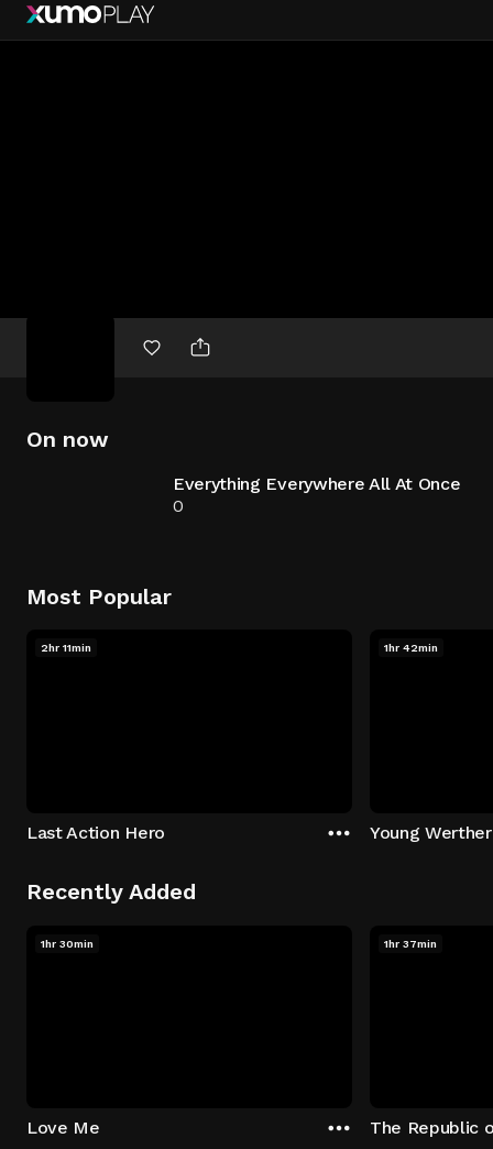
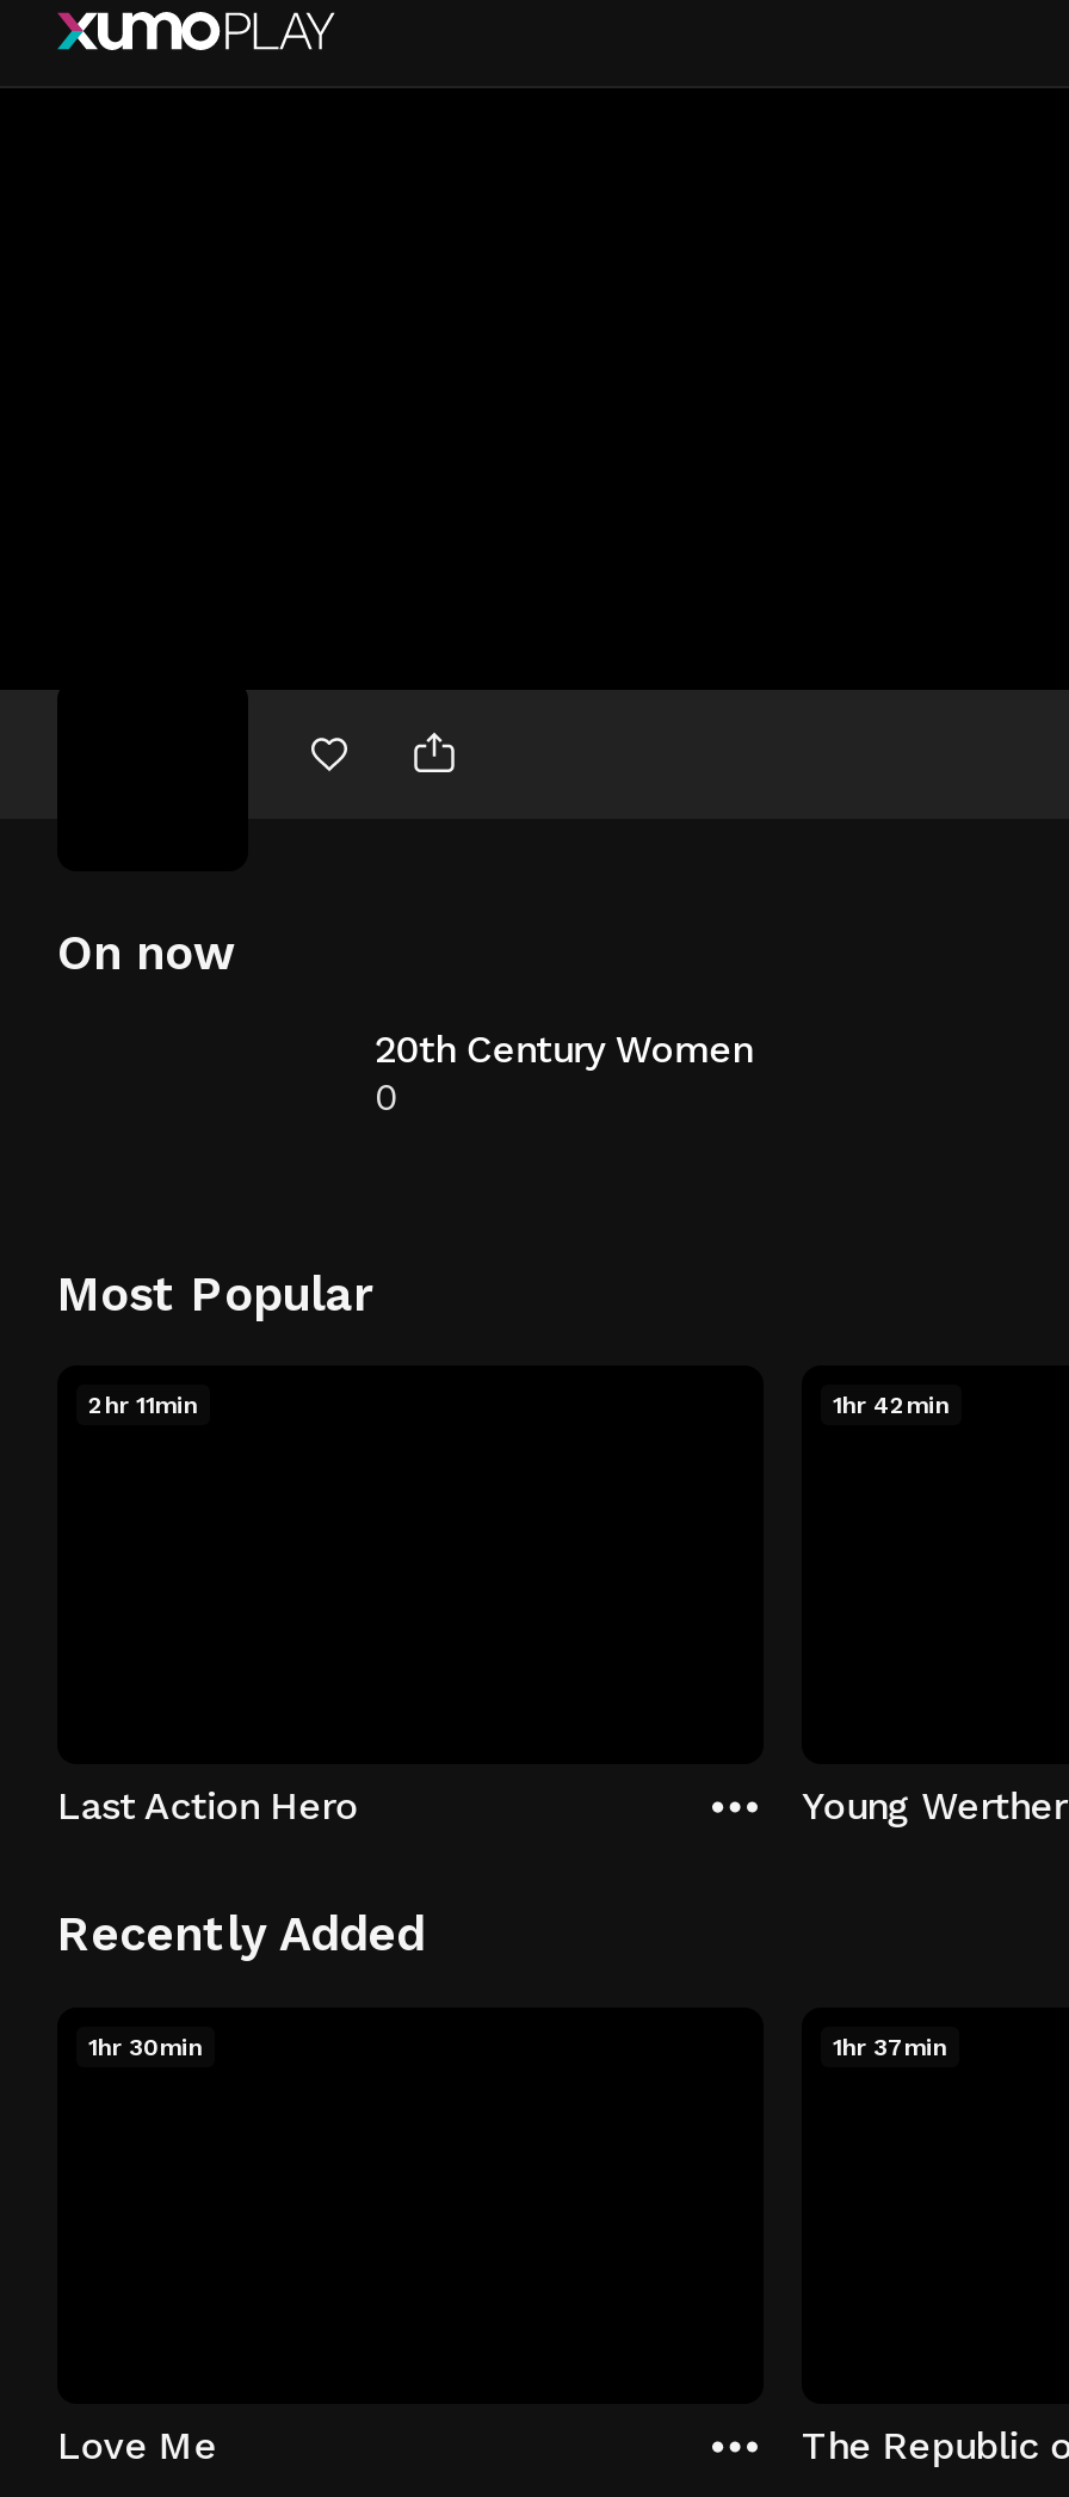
[173,473,461,494] Everything Everywhere All At Once -> [375,1026,752,1072] 20th Century Women

